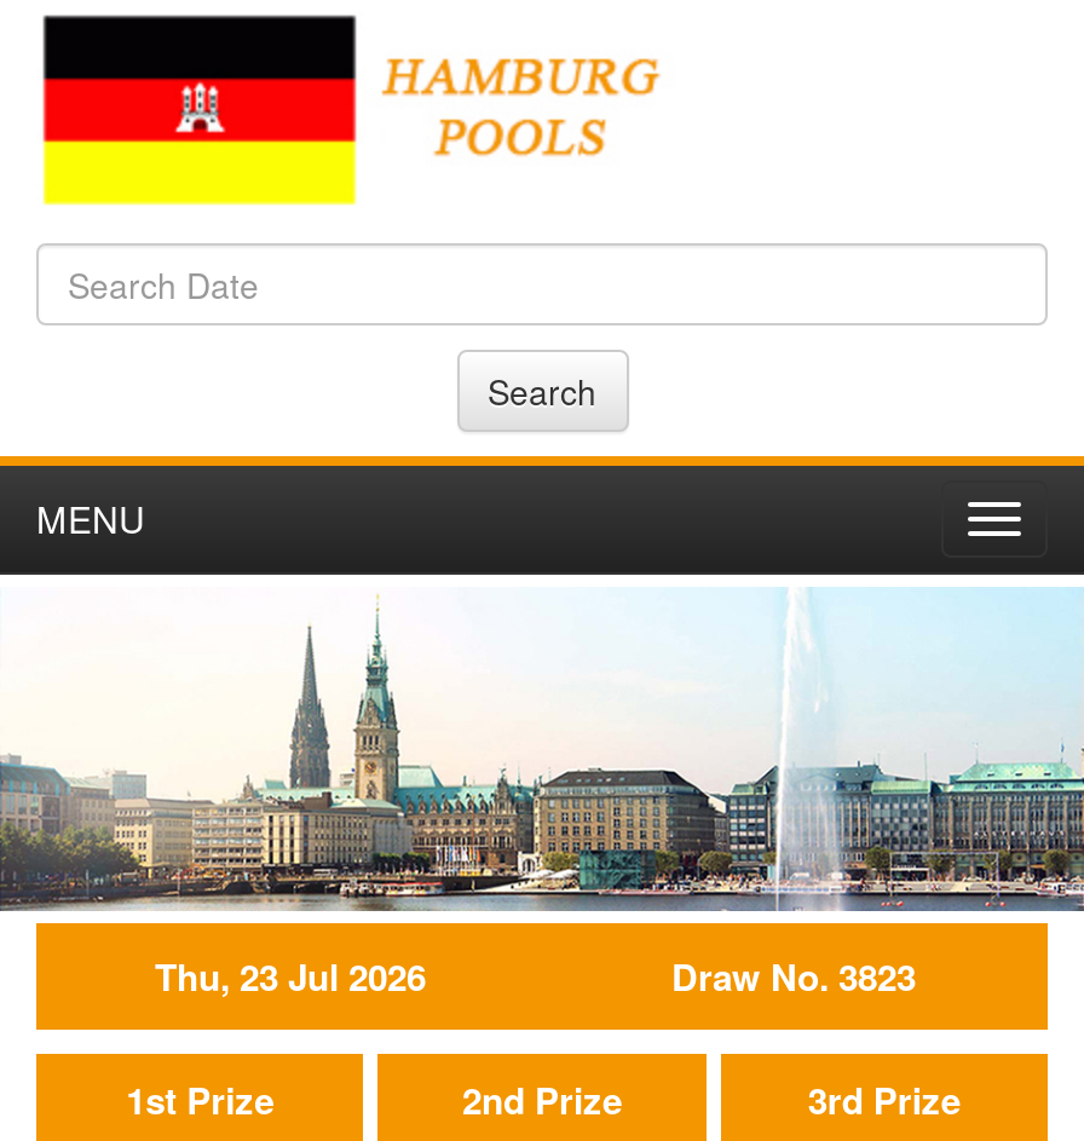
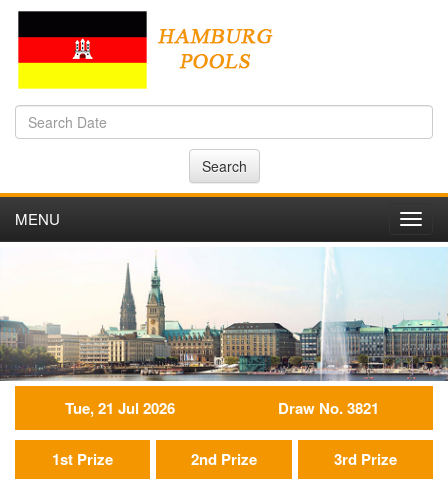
[155,951,426,1004] Thu, 23 Jul 2026 -> [65,397,175,419] Tue, 21 Jul 2026
[671,951,916,1004] Draw No. 3823 -> [277,397,378,419] Draw No. 3821

